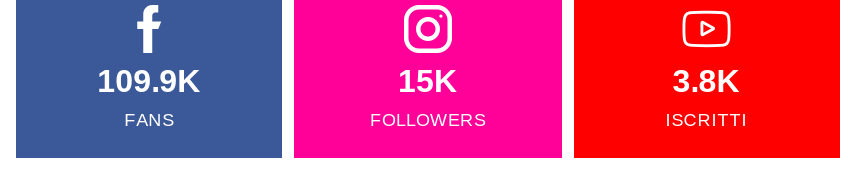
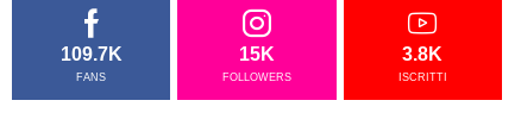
[97,65,201,99] 109.9K -> [60,44,122,64] 109.7K

